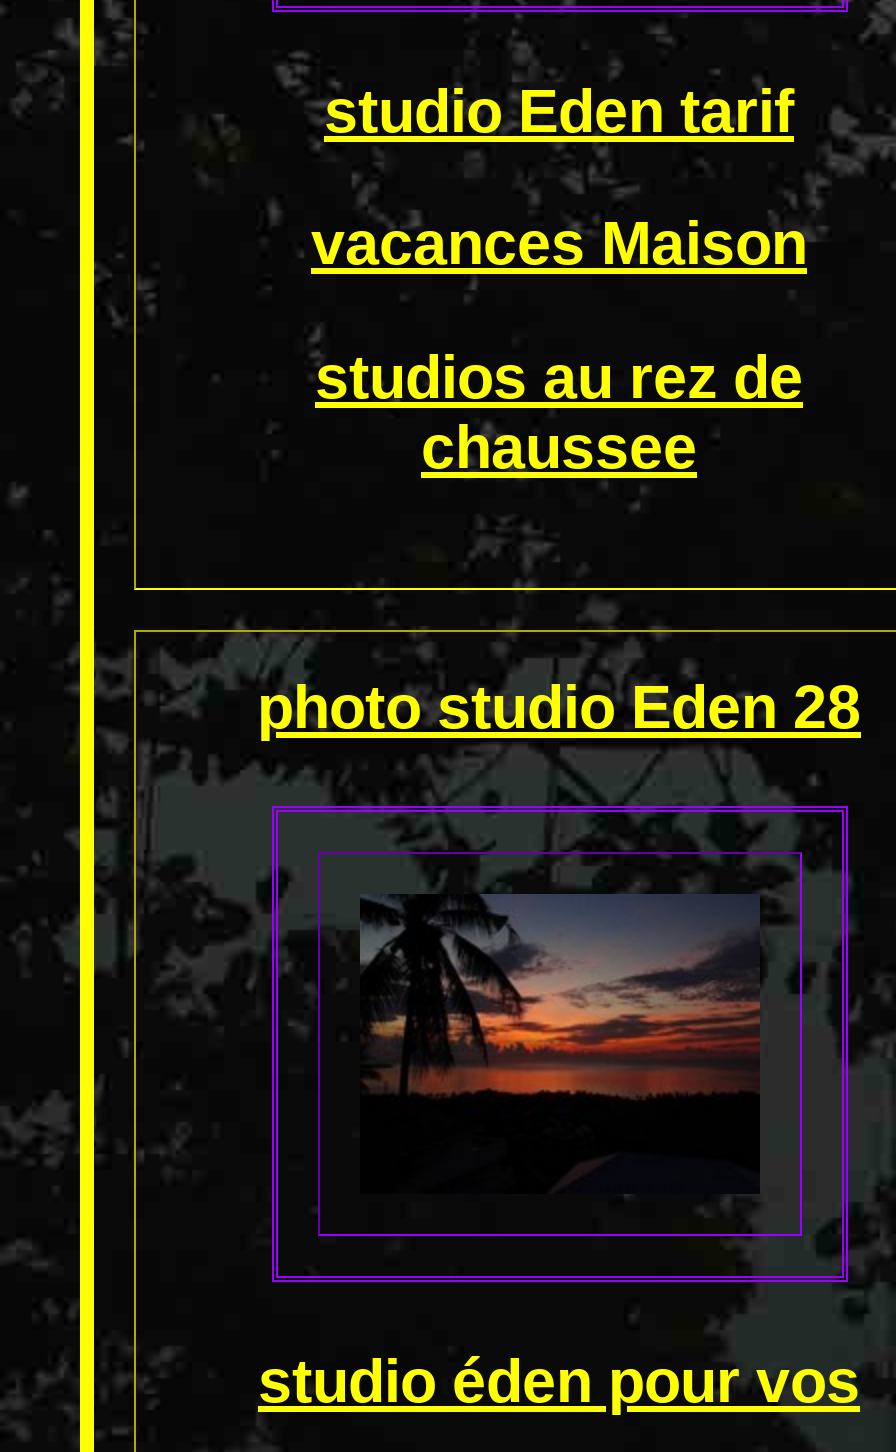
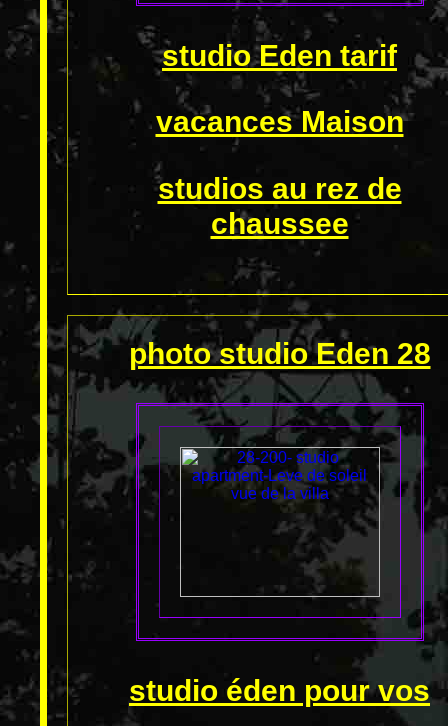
[360,894,760,1194] [image] -> [179,446,381,598] [image]

